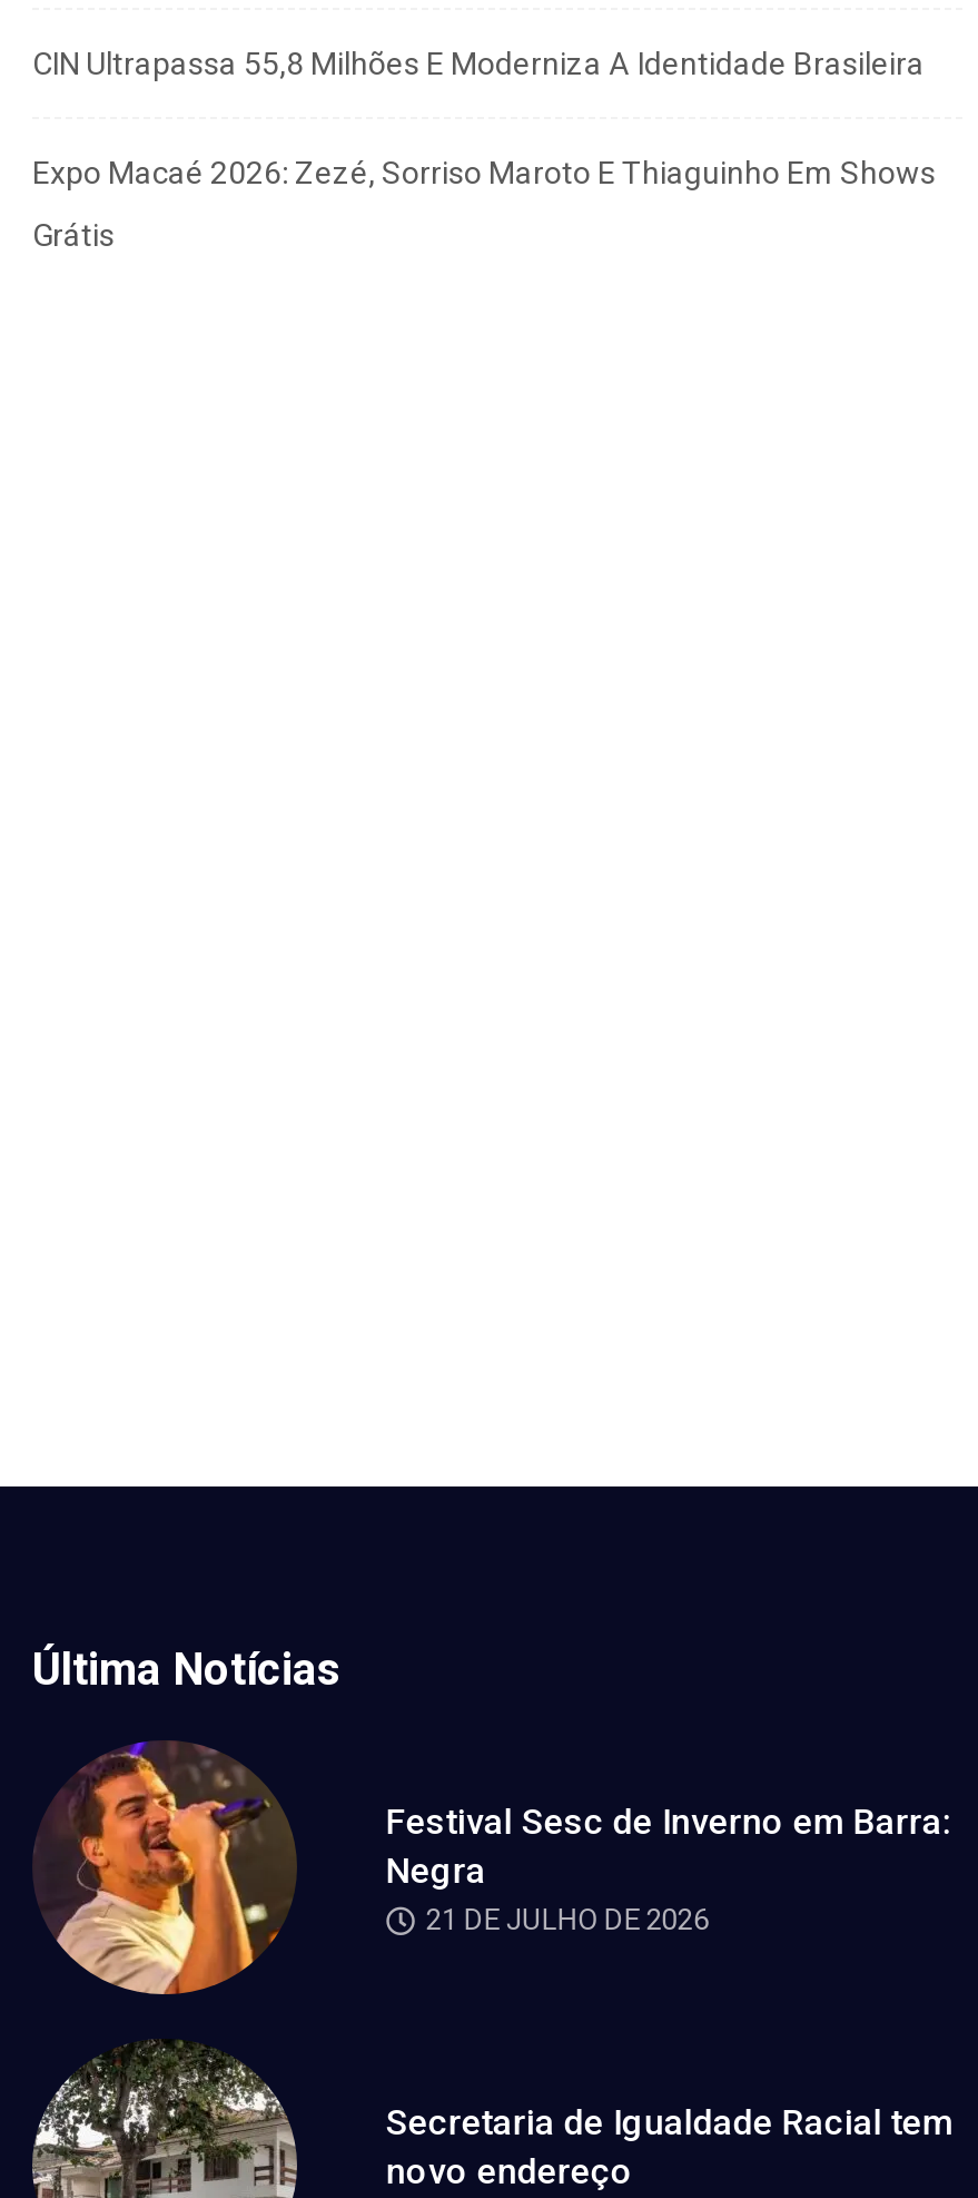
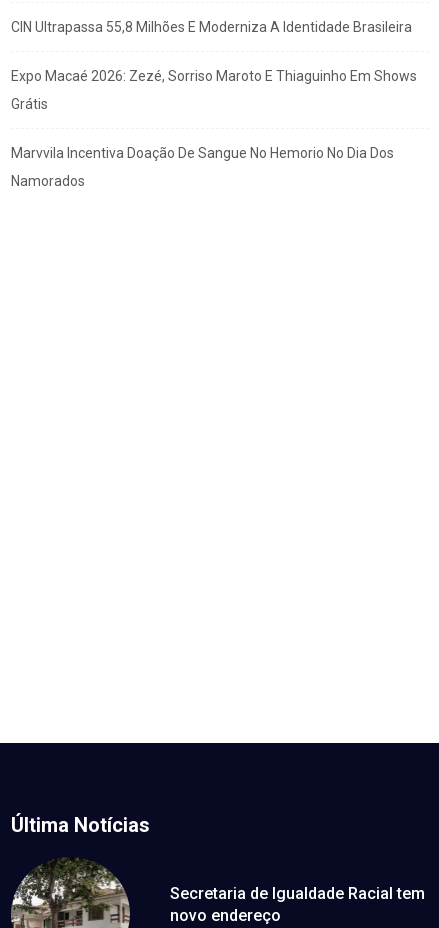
none -> [11,145,394,189] Marvvila Incentiva Doação De Sangue No Hemorio No Dia Dos | Namorados
moved [32,1642,342,1695] -> [11,813,150,837]: Última Notícias
[34,1740,951,1996] [image] | Festival Sesc de Inverno em Barra: | Negra | 21 DE JULHO DE 2026 -> none

